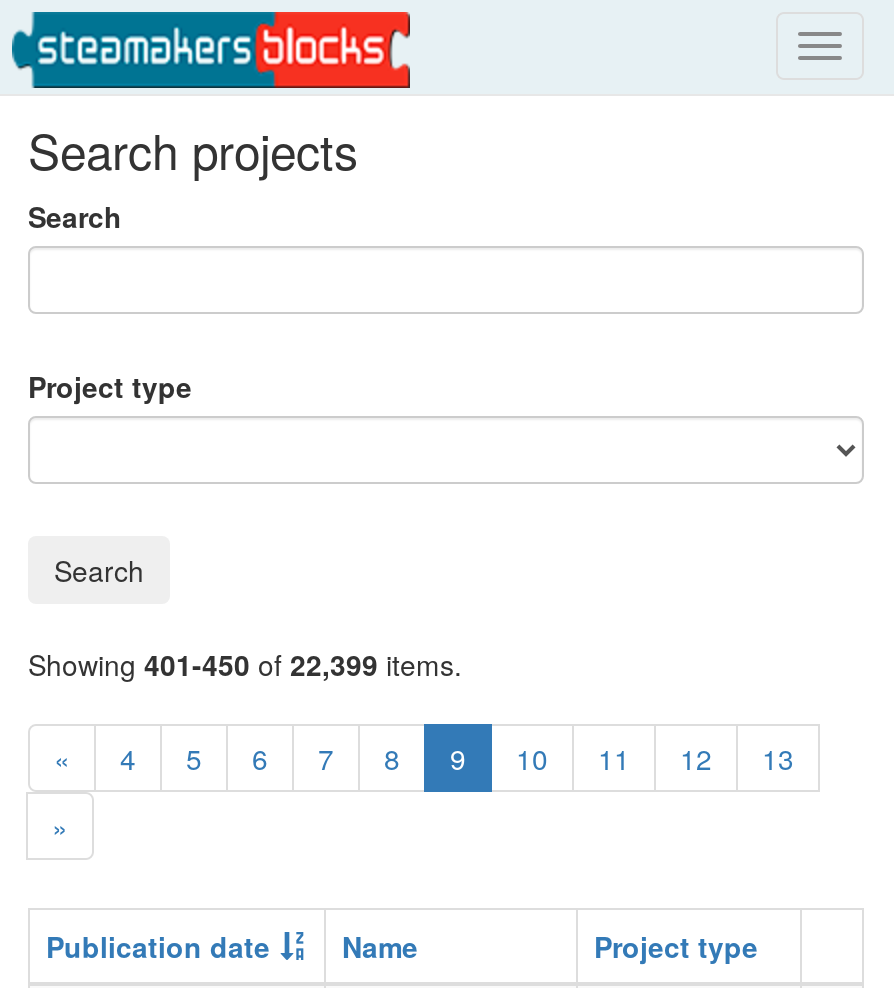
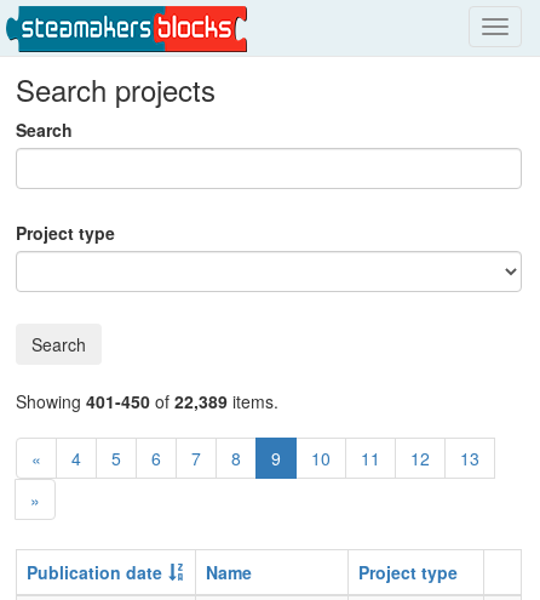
[28,644,462,684] Showing 401-450 of 22,399 items. -> [16,389,278,413] Showing 401-450 of 22,389 items.

